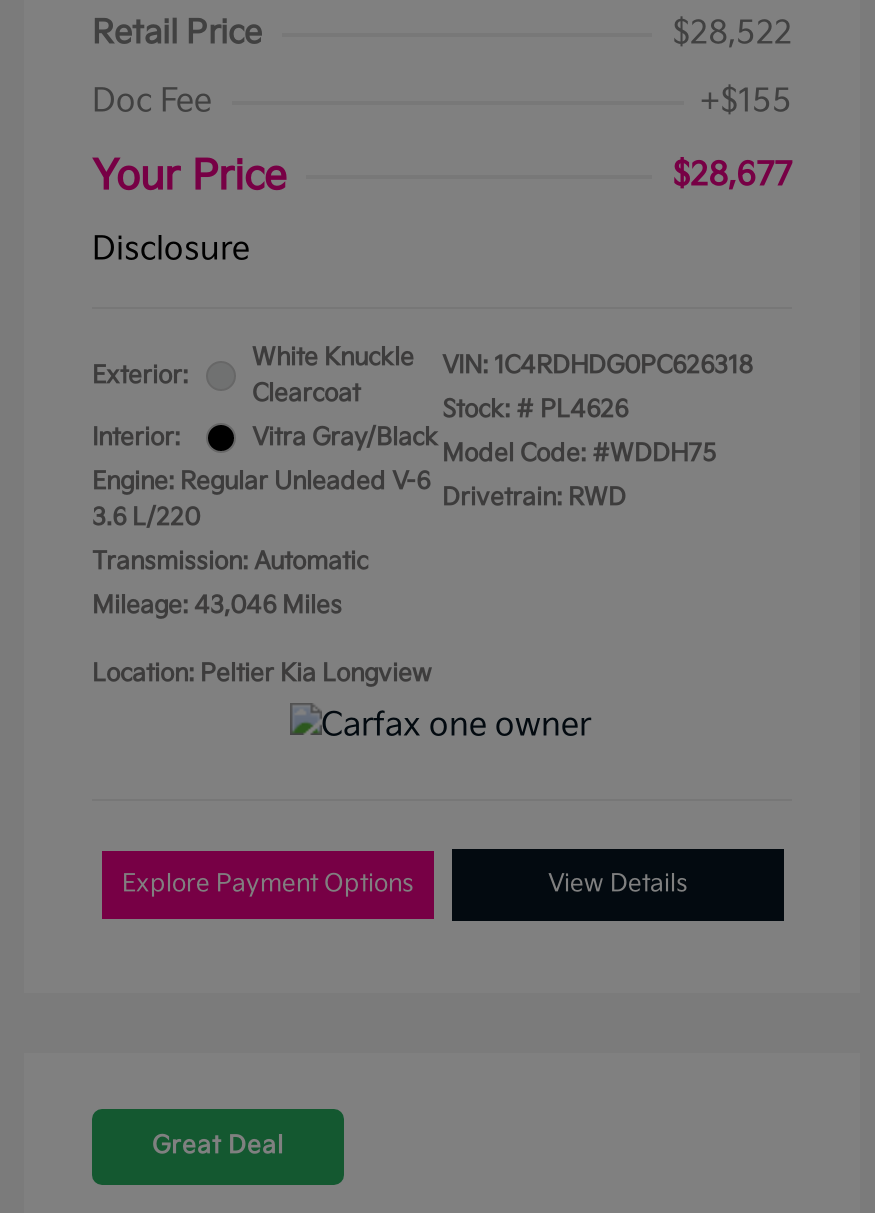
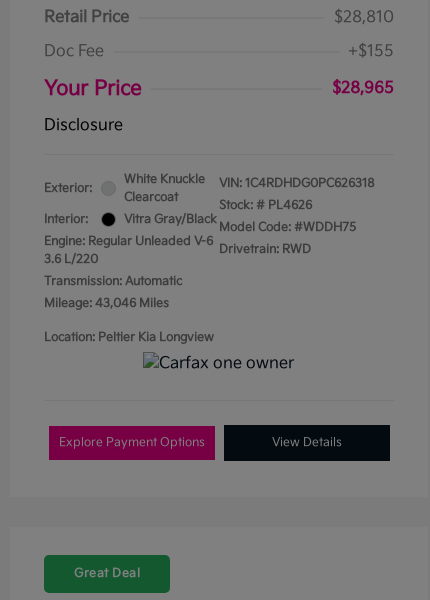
[672,14,792,52] $28,522 -> [334,7,394,26] $28,810
[672,156,792,194] $28,677 -> [332,78,394,97] $28,965

